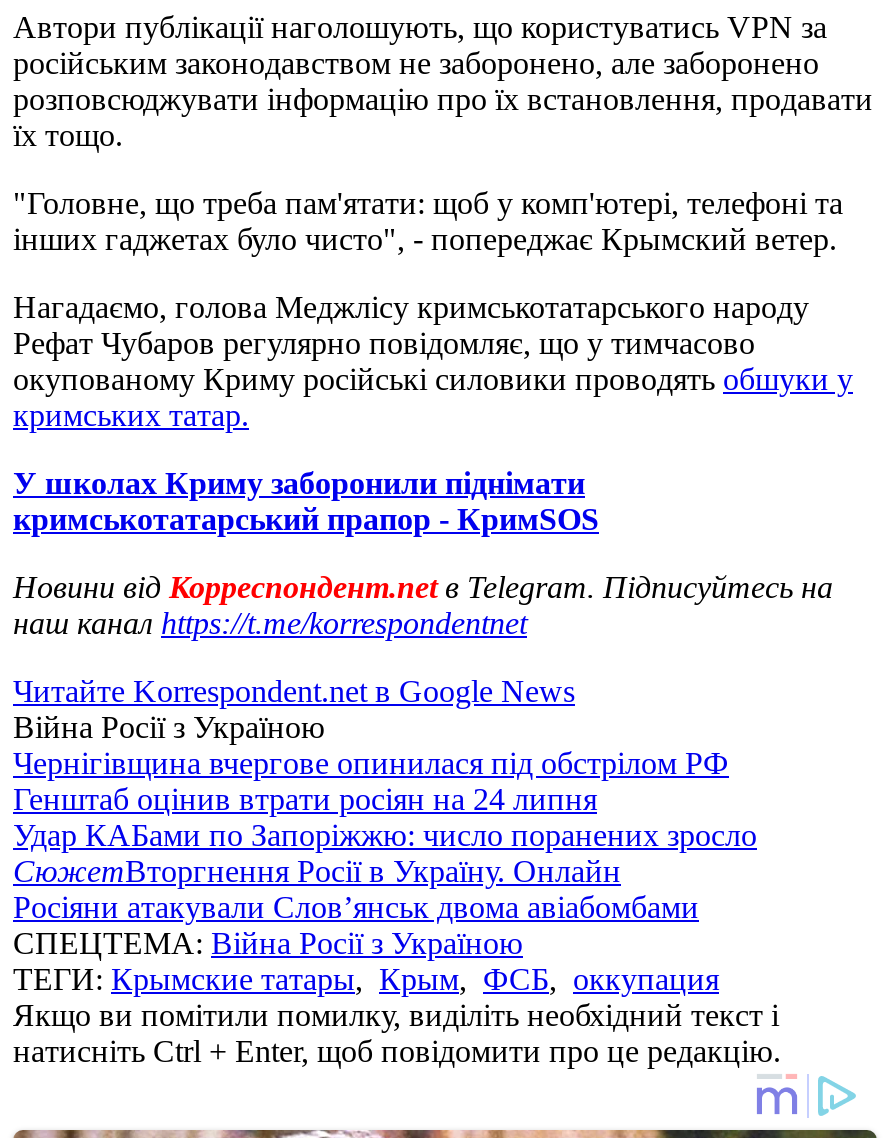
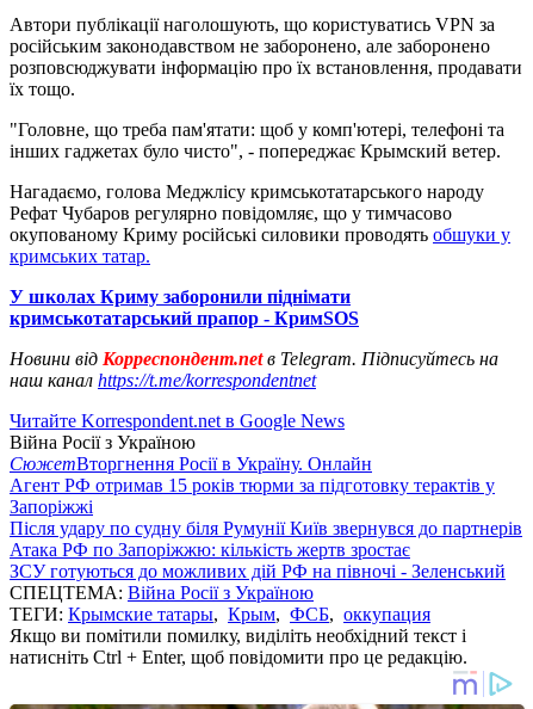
[13,745,757,851] Чернігівщина вчергове опинилася під обстрілом РФ | Генштаб оцінив втрати росіян на 24 липня | Удар КАБами по Запоріжжю: число поранених зросло -> none
moved [13,853,621,887] -> [10,453,372,474]: СюжетВторгнення Росії в Україну. Онлайн
[13,889,699,923] Росіяни атакували Слов’янськ двома авіабомбами -> [10,475,522,581] Агент РФ отримав 15 років тюрми за підготовку терактів у | Запоріжжі | Після удару по судну біля Румунії Київ звернувся до партнерів | Атака РФ по Запоріжжю: кількість жертв зростає | ЗСУ готуються до можливих дій РФ на півночі - Зеленський

